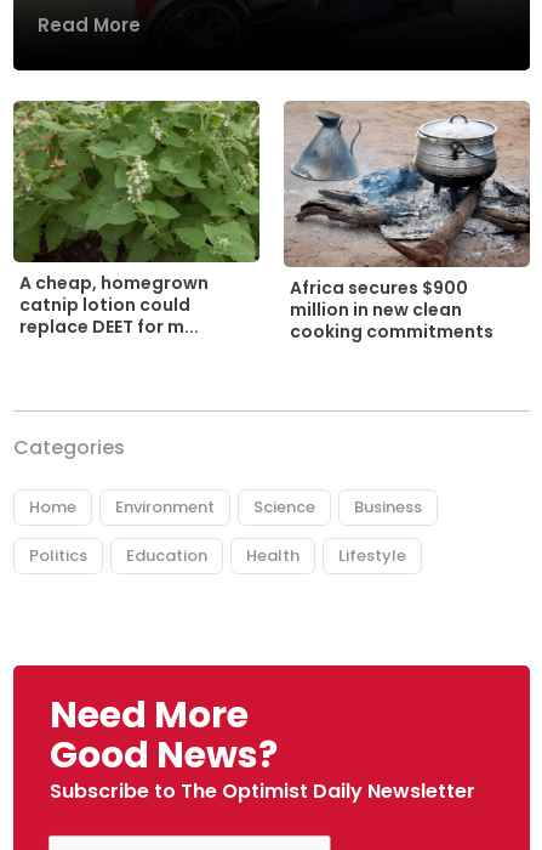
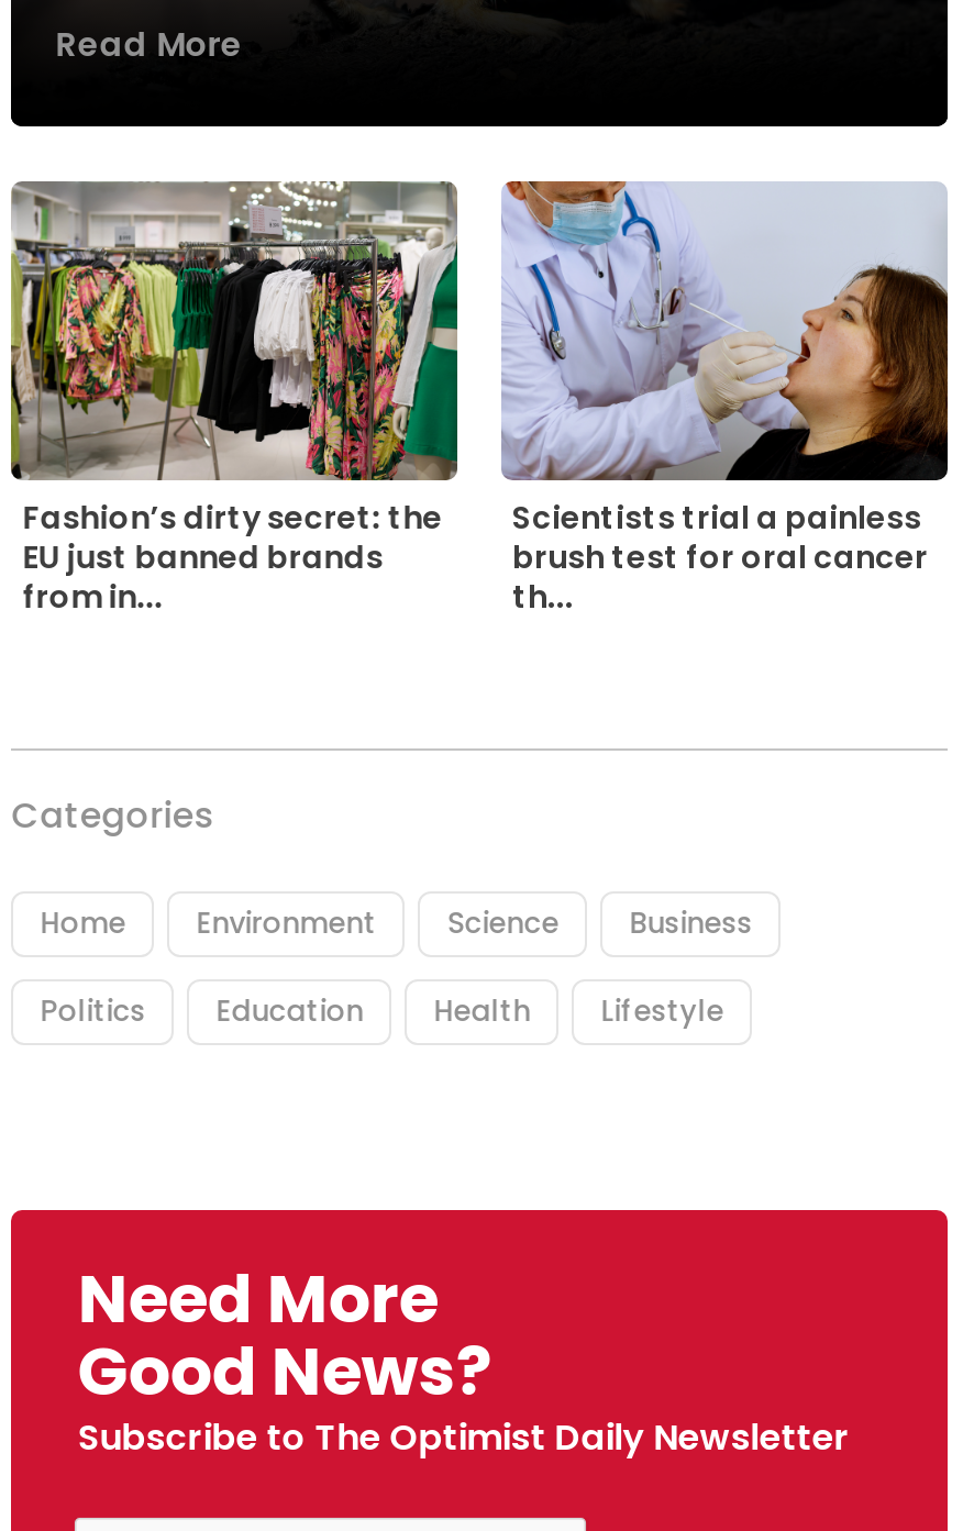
[13,101,261,339] [image] | A cheap, homegrown | catnip lotion could | replace DEET for m... -> [11,180,460,618] [image] | Fashion’s dirty secret: the | EU just banned brands | from in...
[284,101,531,344] [image] | Africa secures $900 | million in new clean | cooking commitments -> [501,180,950,618] [image] | Scientists trial a painless | brush test for oral cancer | th...

